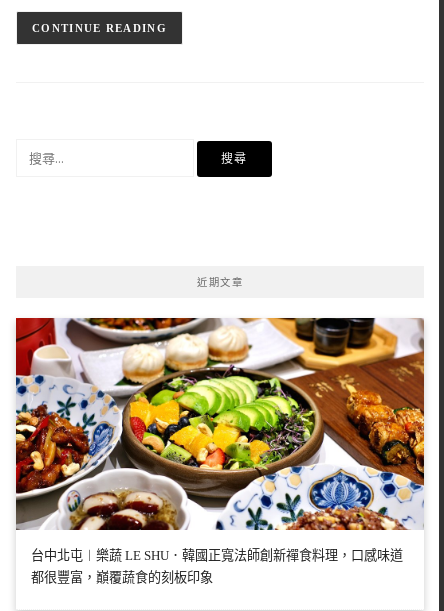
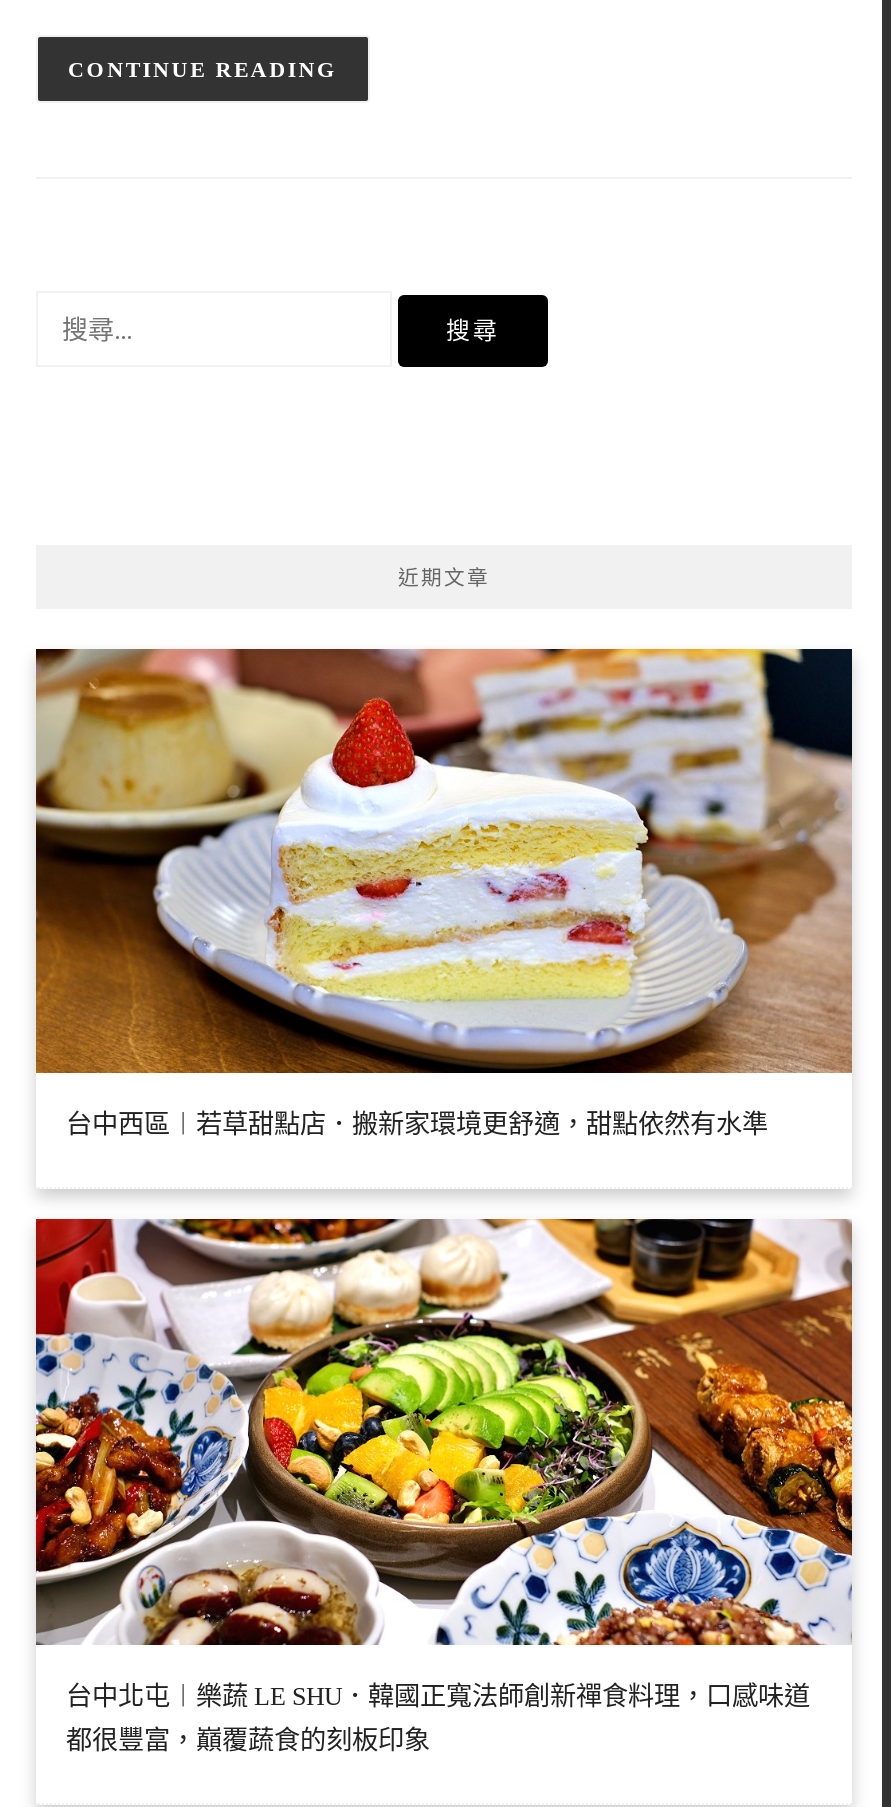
none -> [34,647,854,1140] [image] | 台中西區︱若草甜點店．搬新家環境更舒適，甜點依然有水準

